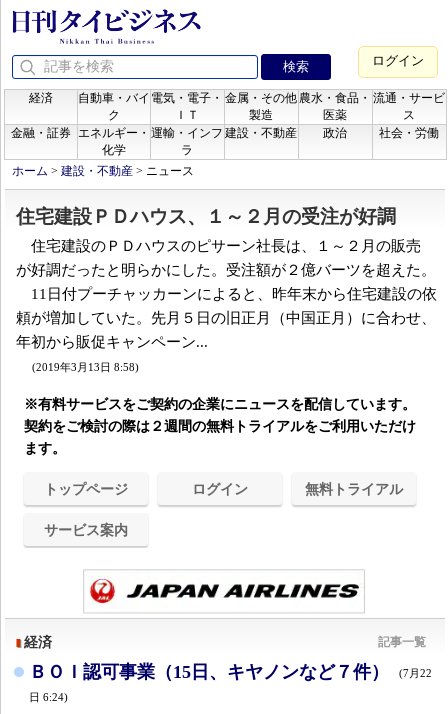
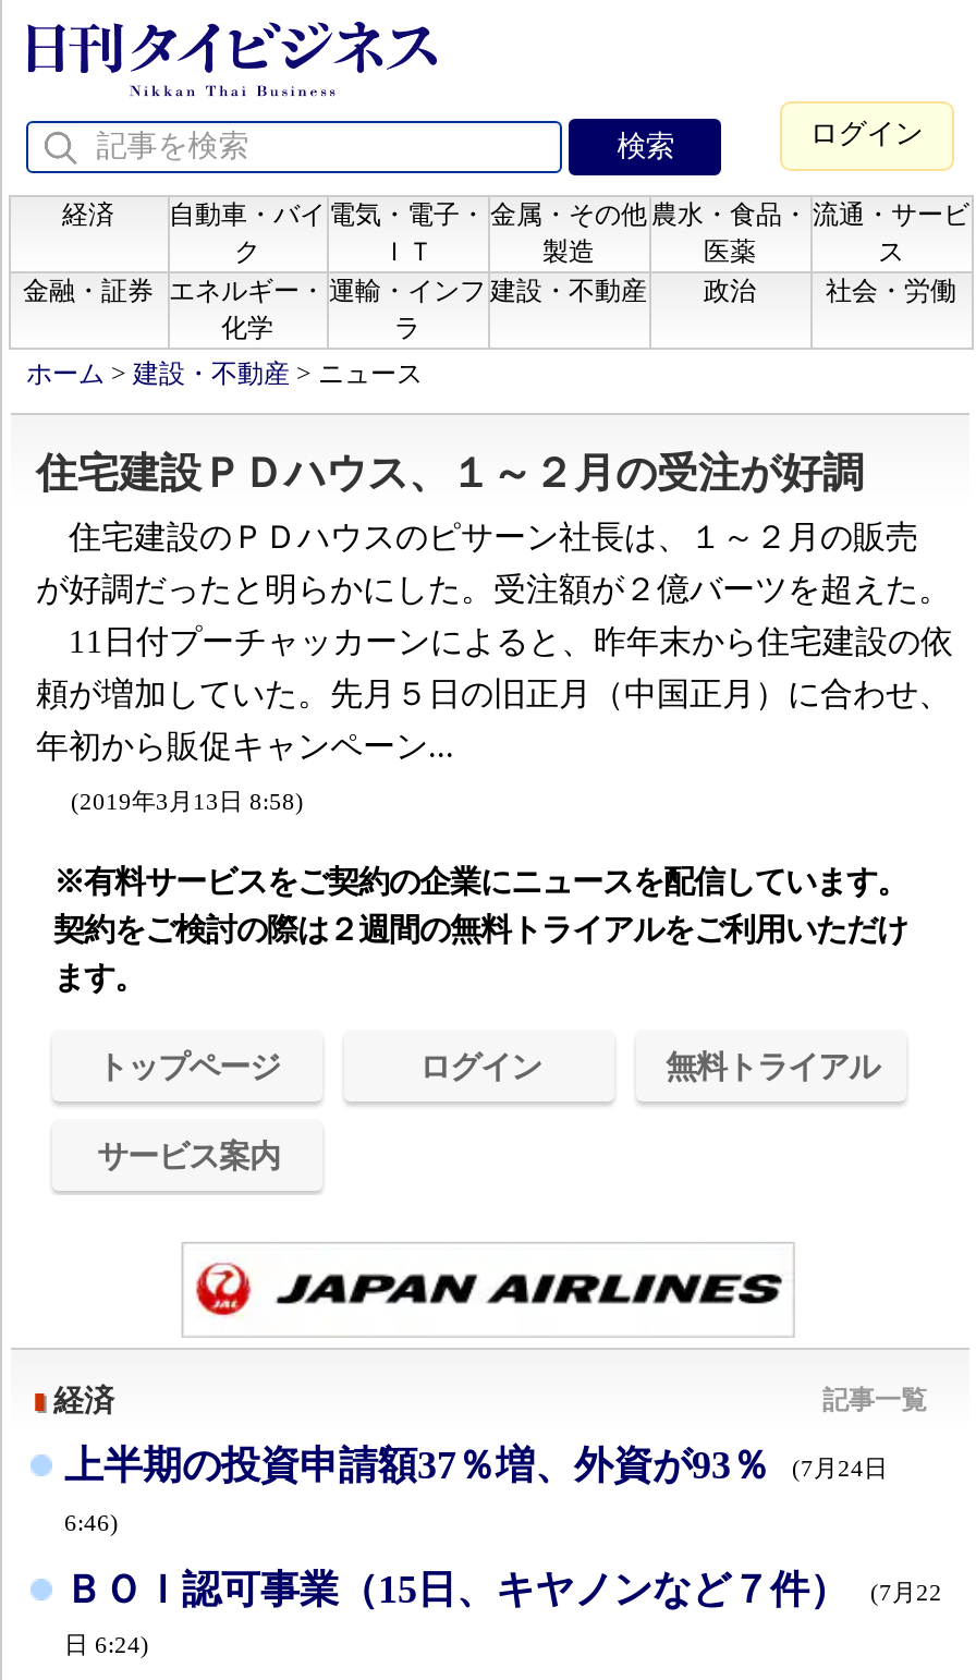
none -> [64,1443,888,1534] 上半期の投資申請額37％増、外資が93％ | (7月24日 | 6:46)

